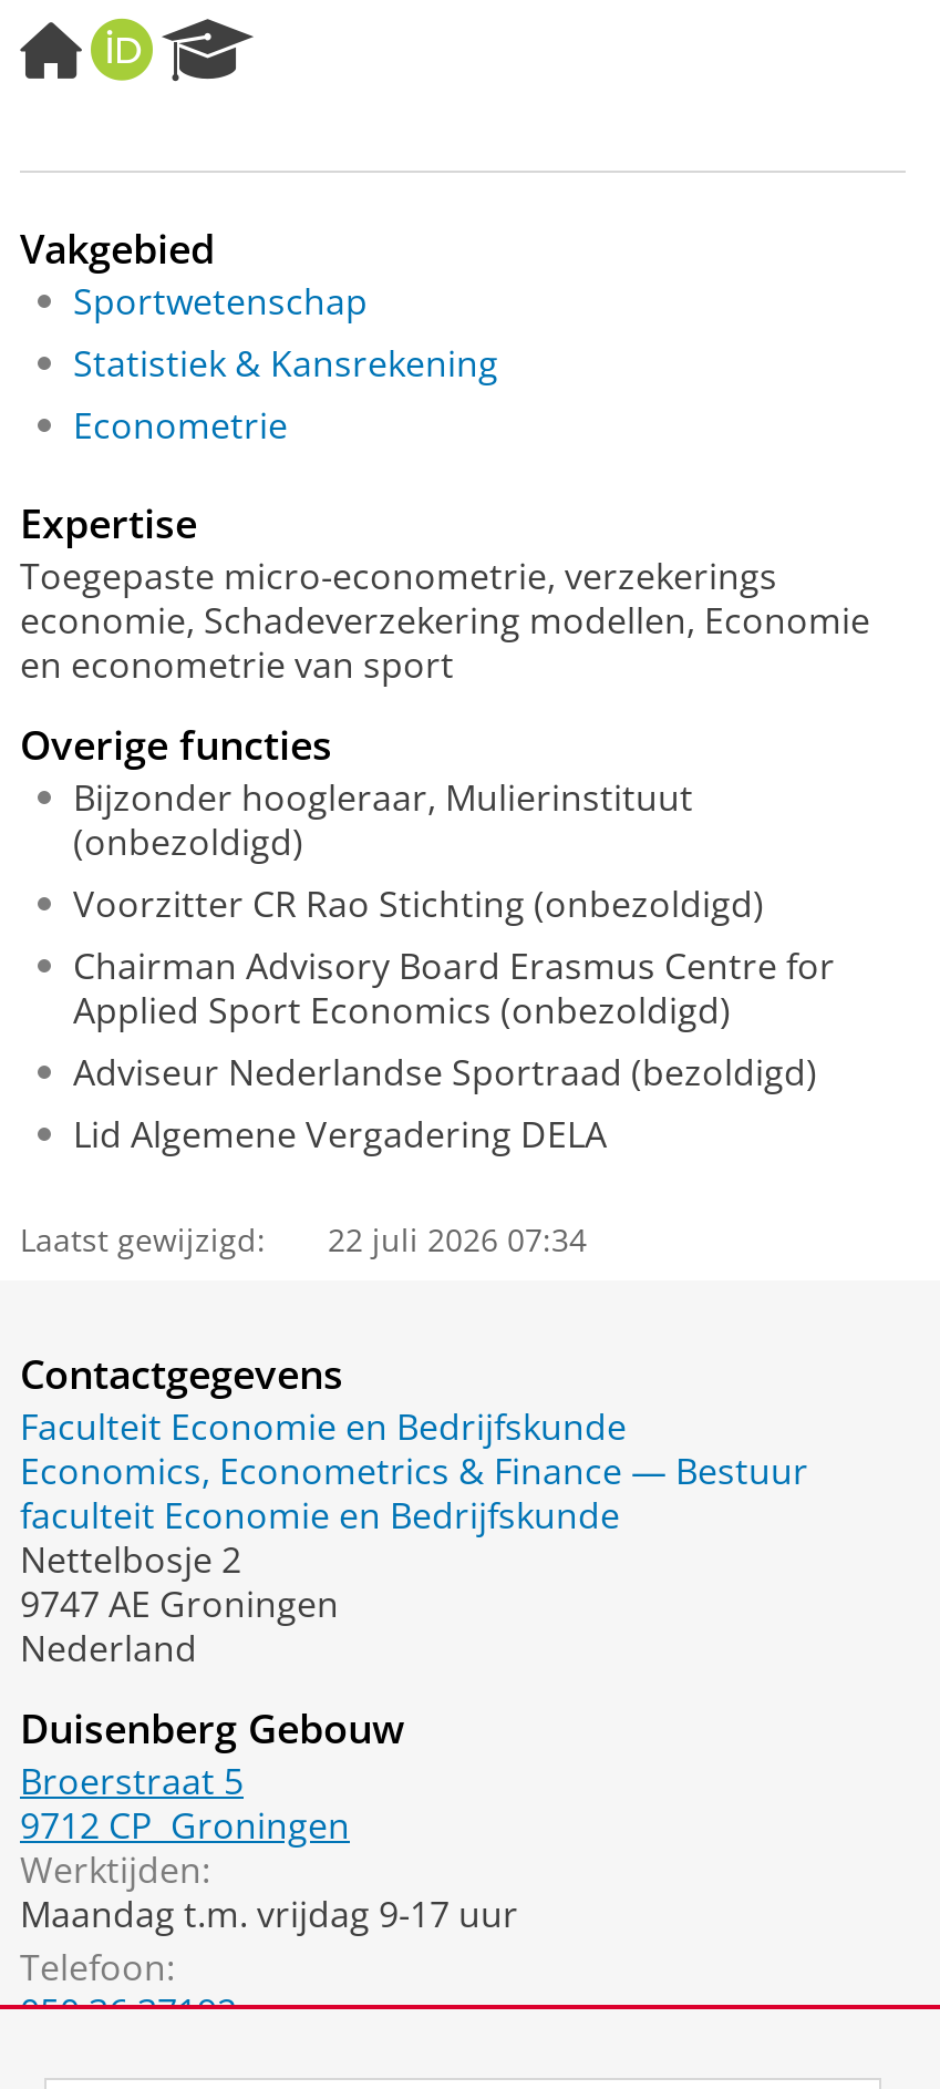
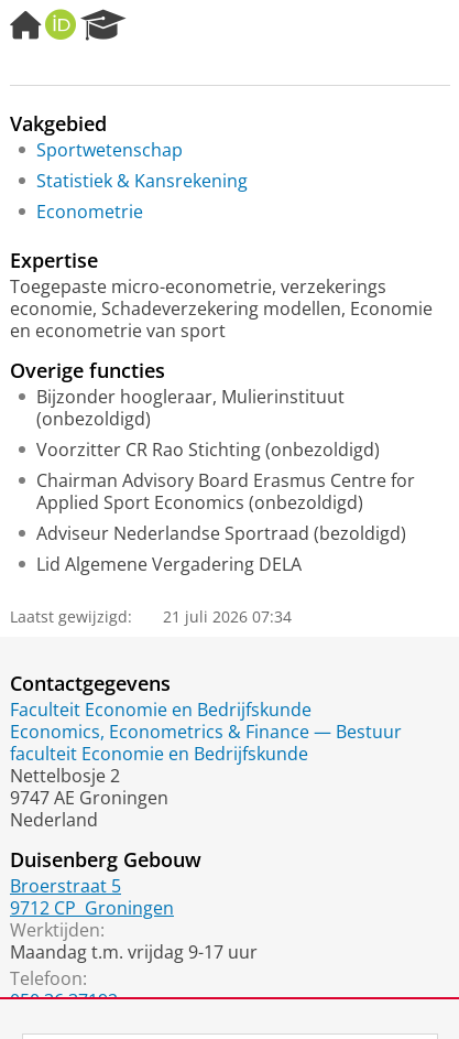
[20,1218,587,1260] Laatst gewijzigd: 22 juli 2026 07:34 -> [10,606,292,627] Laatst gewijzigd: 21 juli 2026 07:34

